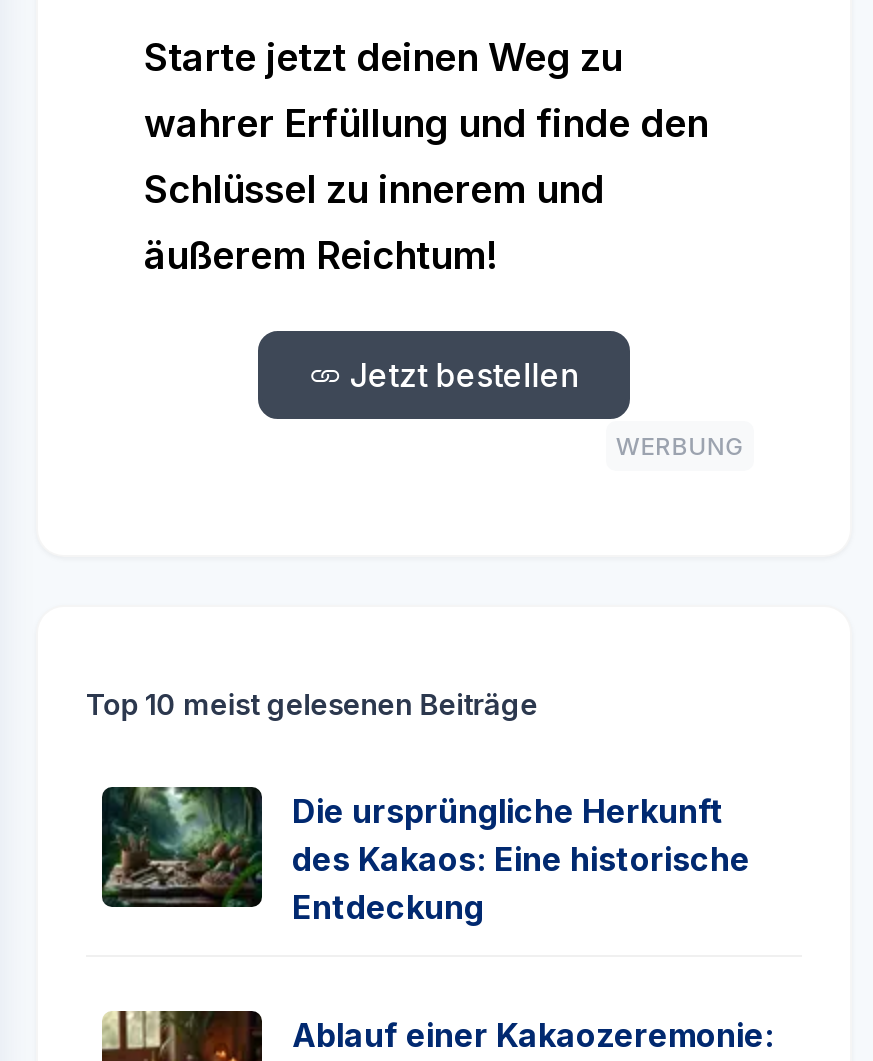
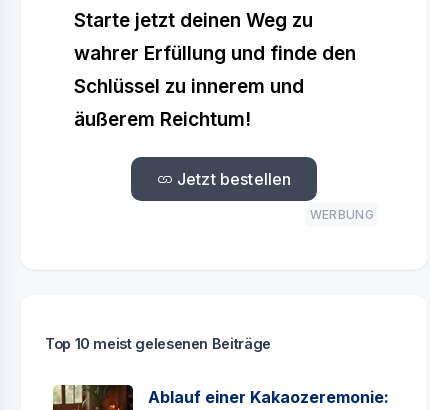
[100,785,750,927] [image] | Die ursprüngliche Herkunft | des Kakaos: Eine historische | Entdeckung -> none

